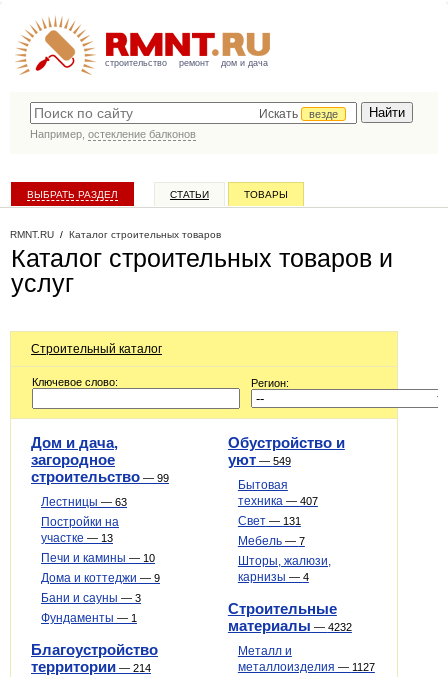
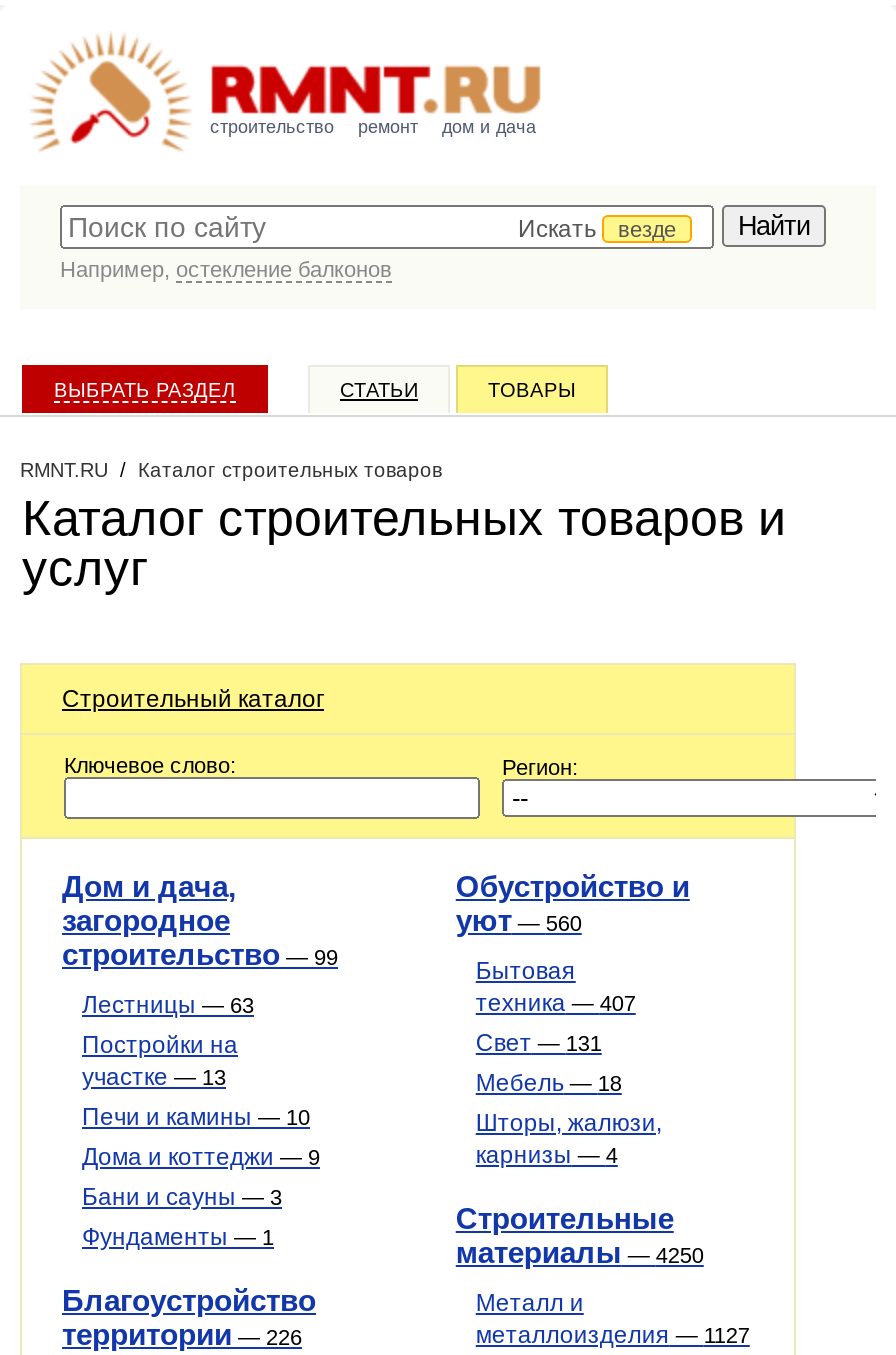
[228,451,291,468] уют — 549 -> [456,903,582,937] уют — 560
[238,534,305,548] Мебель — 7 -> [476,1069,622,1097] Мебель — 18
[228,617,352,634] материалы — 4232 -> [456,1235,704,1269] материалы — 4250
[31,658,151,675] территории — 214 -> [62,1317,302,1351] территории — 226

